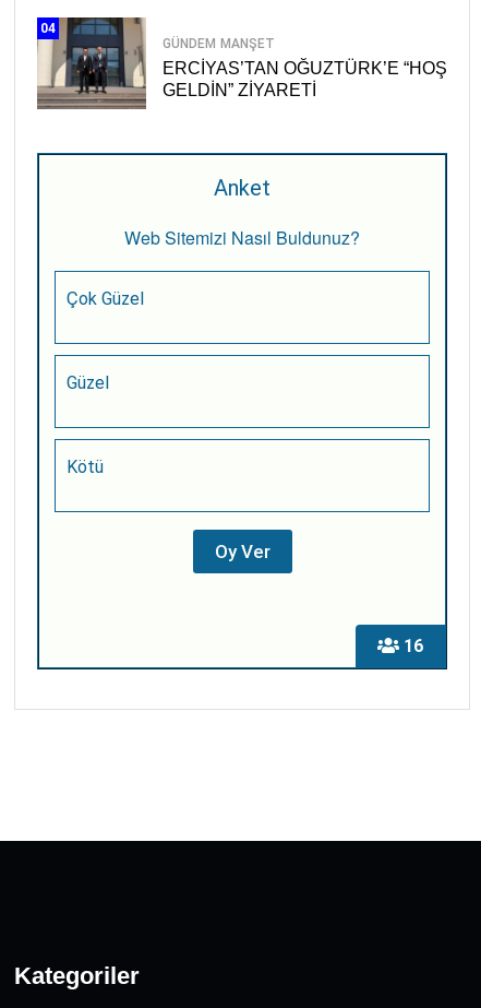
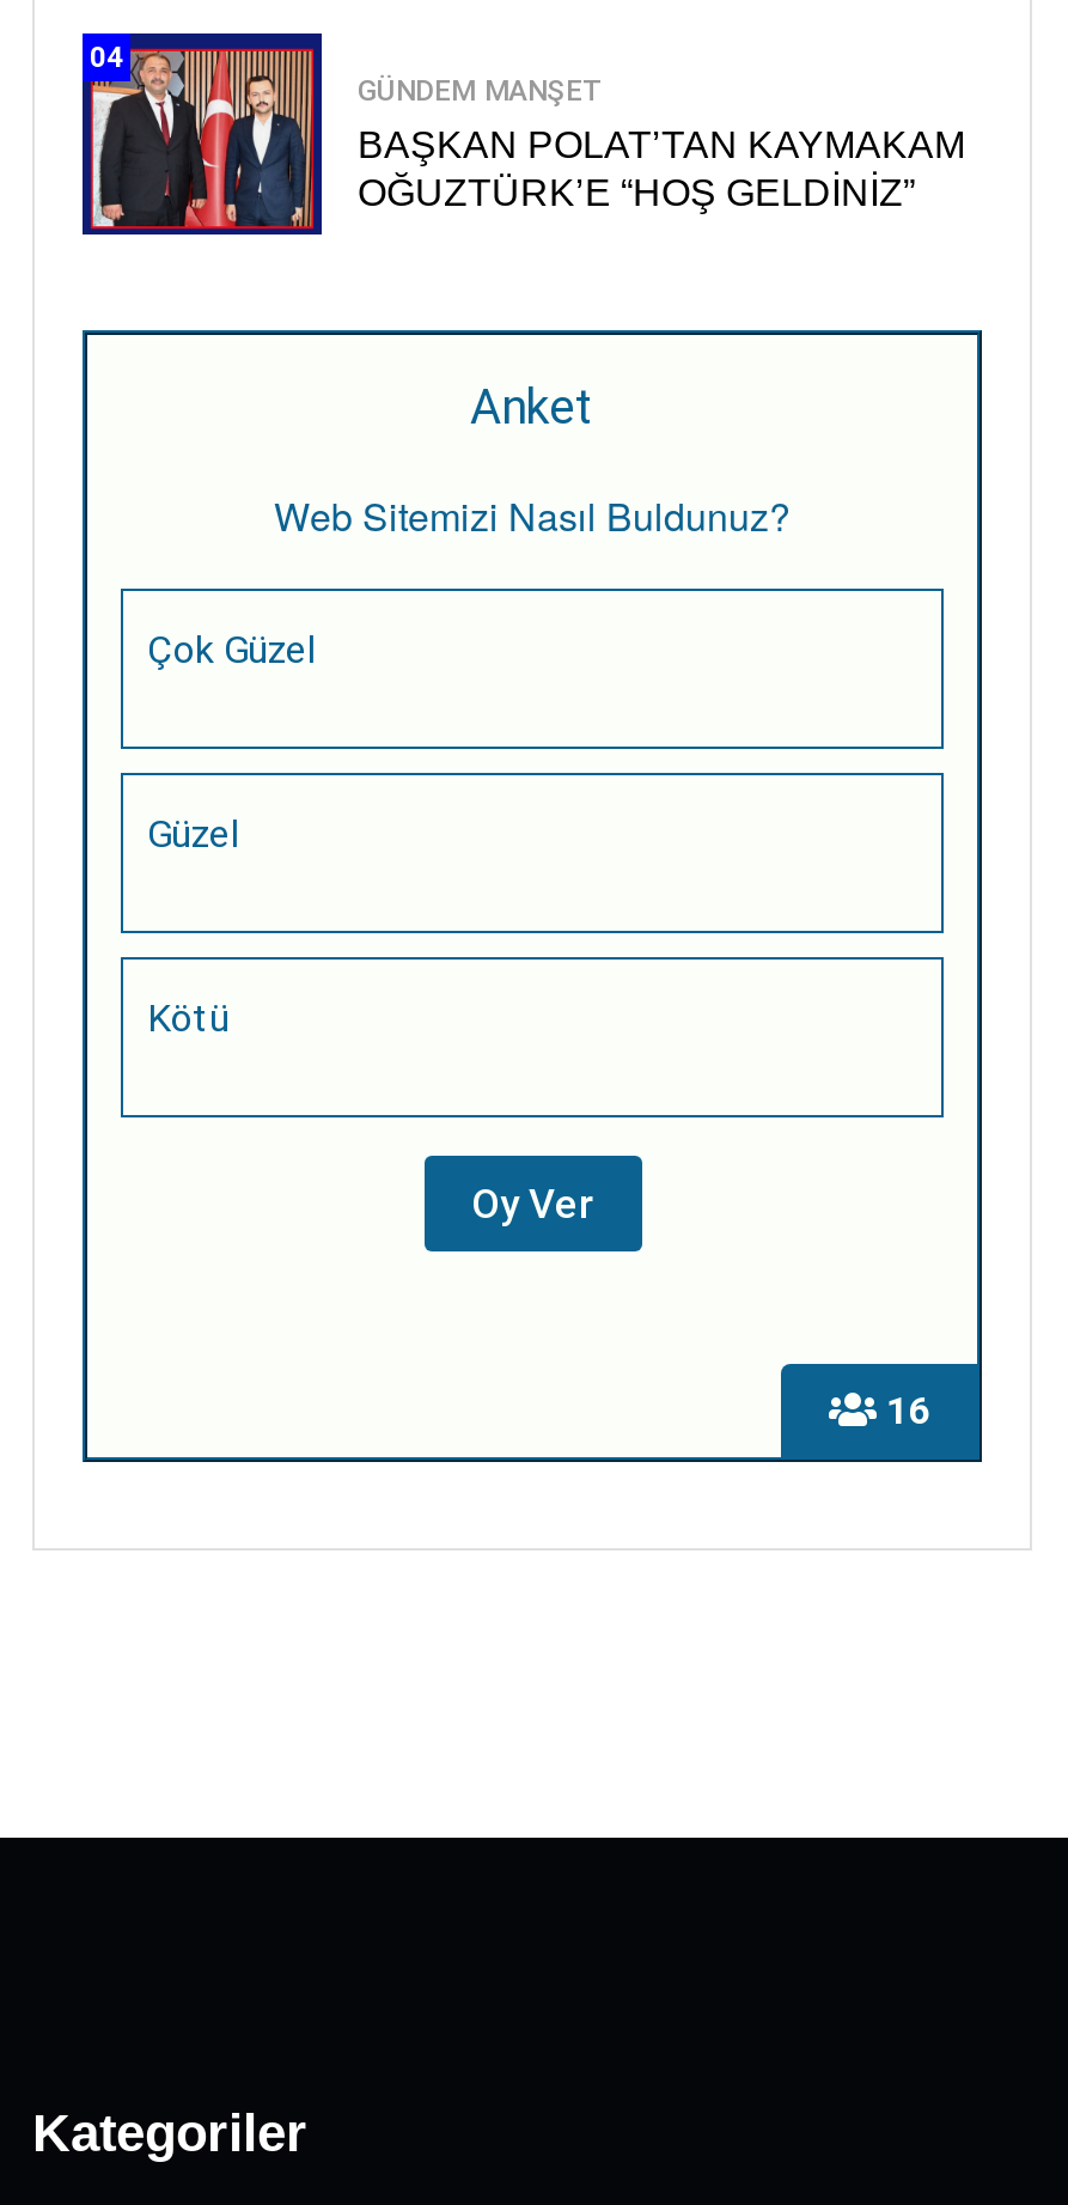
[36,16,447,110] [image] | ERCİYAS’TAN OĞUZTÜRK’E “HOŞ | GELDİN” ZİYARETİ -> [80,31,965,237] [image] | BAŞKAN POLAT’TAN KAYMAKAM | OĞUZTÜRK’E “HOŞ GELDİNİZ”

